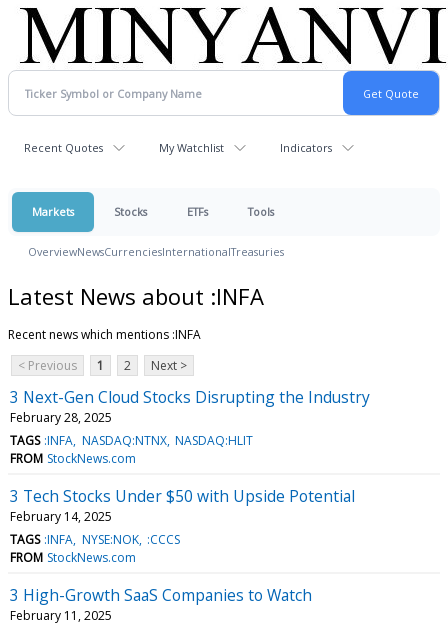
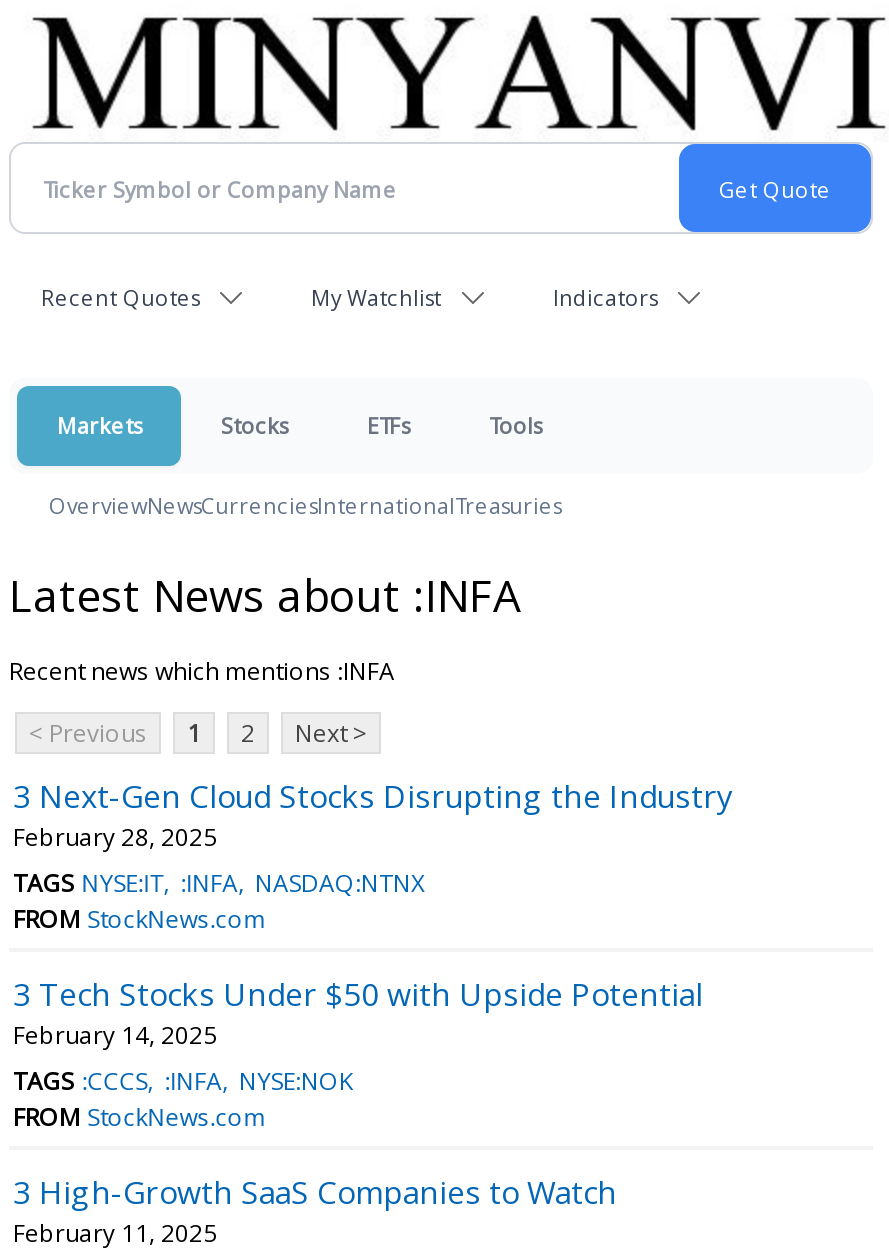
[10,432,253,449] TAGS :INFA NASDAQ:NTNX NASDAQ:HLIT -> [13,866,425,900] TAGS NYSE:IT :INFA NASDAQ:NTNX
[10,531,180,548] TAGS :INFA NYSE:NOK :CCCS -> [13,1064,353,1098] TAGS :CCCS :INFA NYSE:NOK

